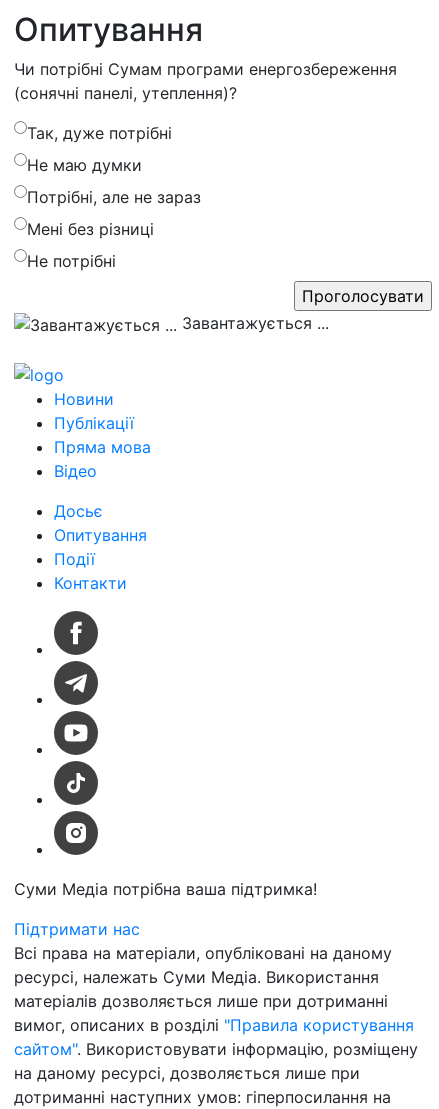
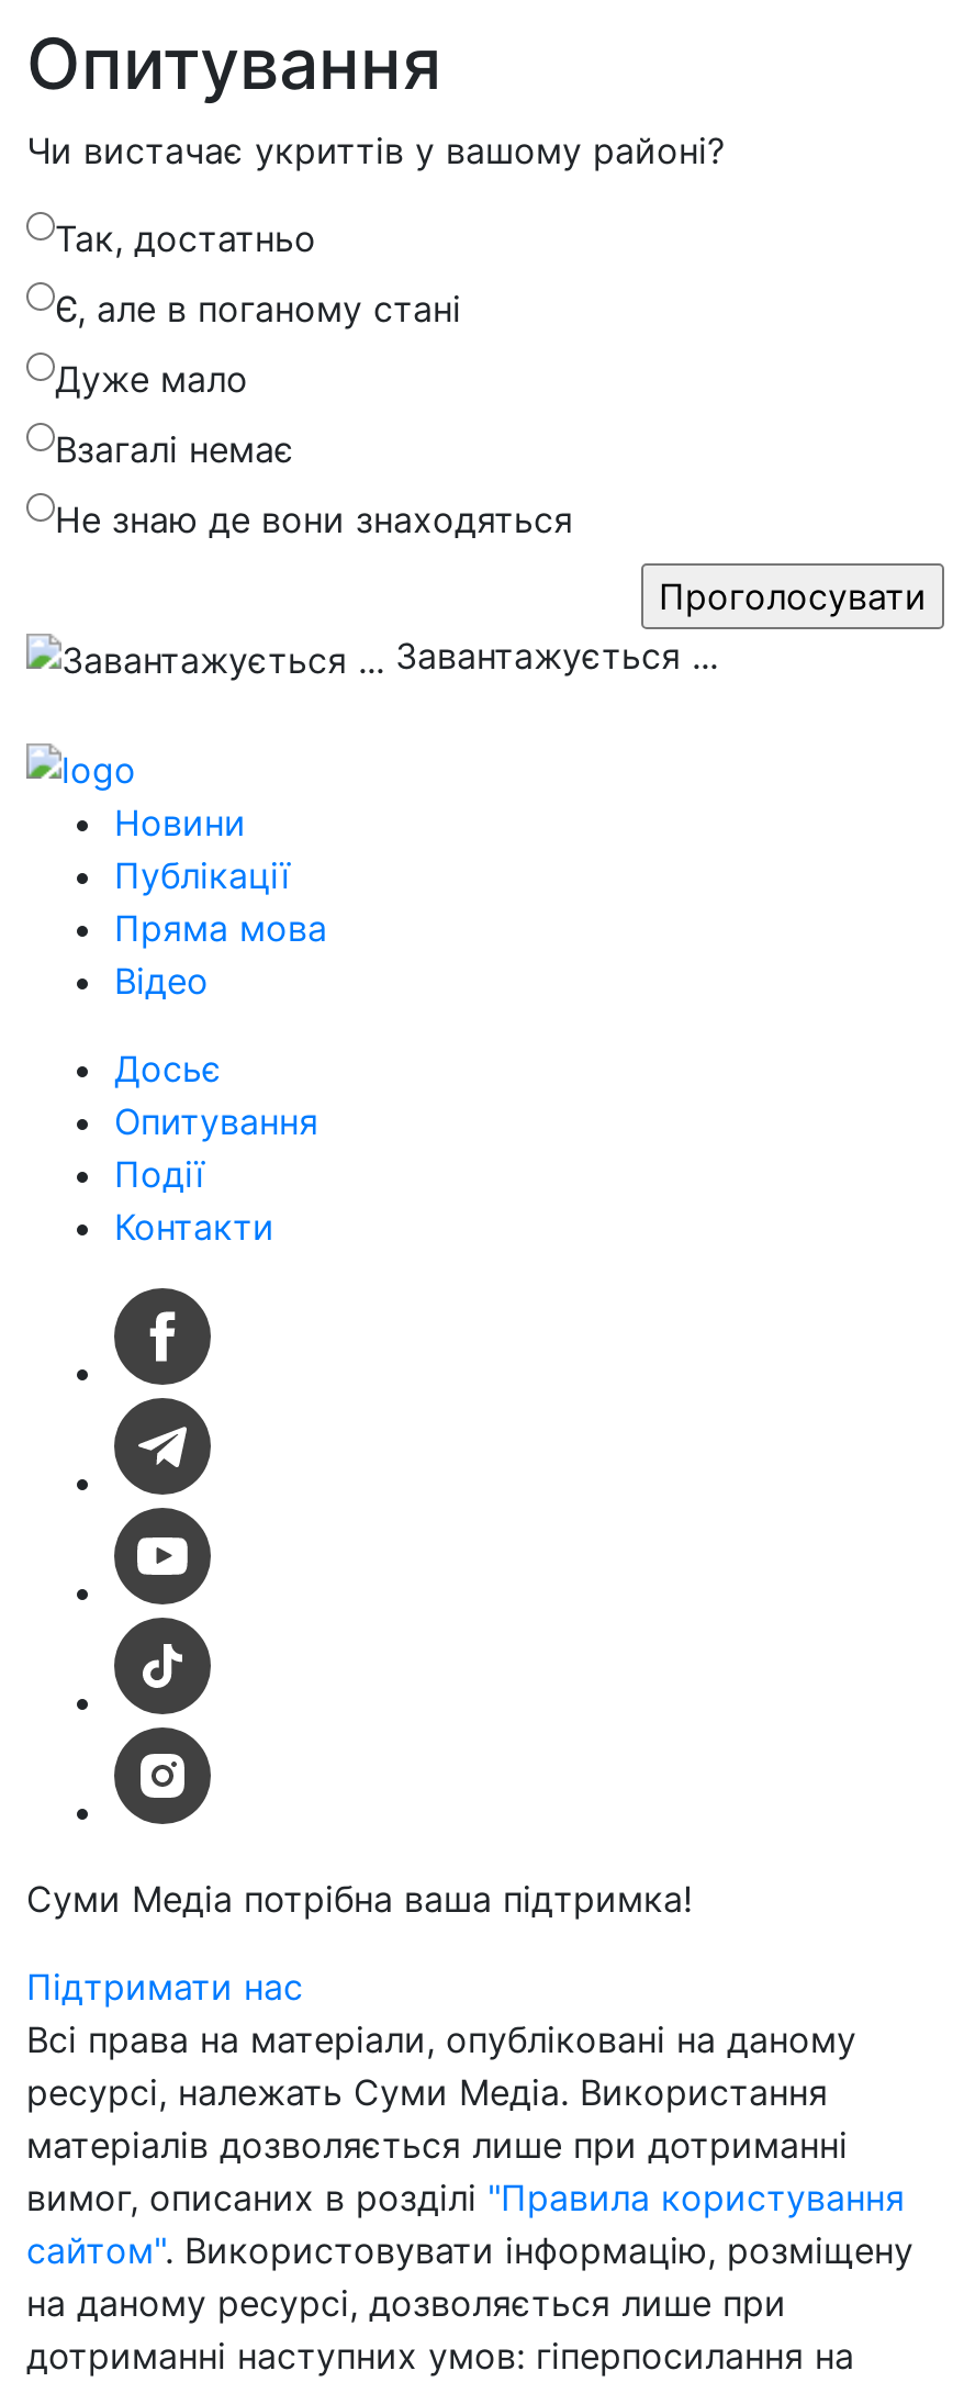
[14,59,397,103] Чи потрібні Сумам програми енергозбереження | (сонячні панелі, утеплення)? -> [26,129,725,173] Чи вистачає укриттів у вашому районі?
[27,123,172,143] Так, дуже потрібні -> [55,217,316,261] Так, достатньо
[27,155,142,175] Не маю думки -> [55,287,461,331] Є, але в поганому стані
[27,187,201,207] Потрібні, але не зараз -> [55,358,248,402] Дуже мало
[27,219,154,239] Мені без різниці -> [55,428,294,472] Взагалі немає
[27,251,116,271] Не потрібні -> [55,498,573,542] Не знаю де вони знаходяться

